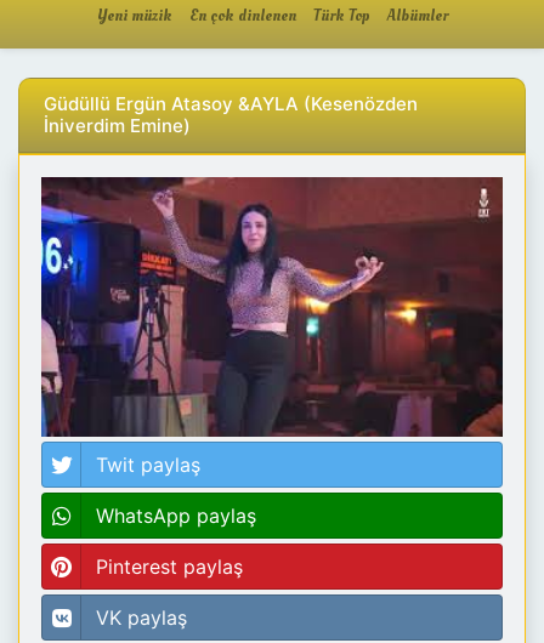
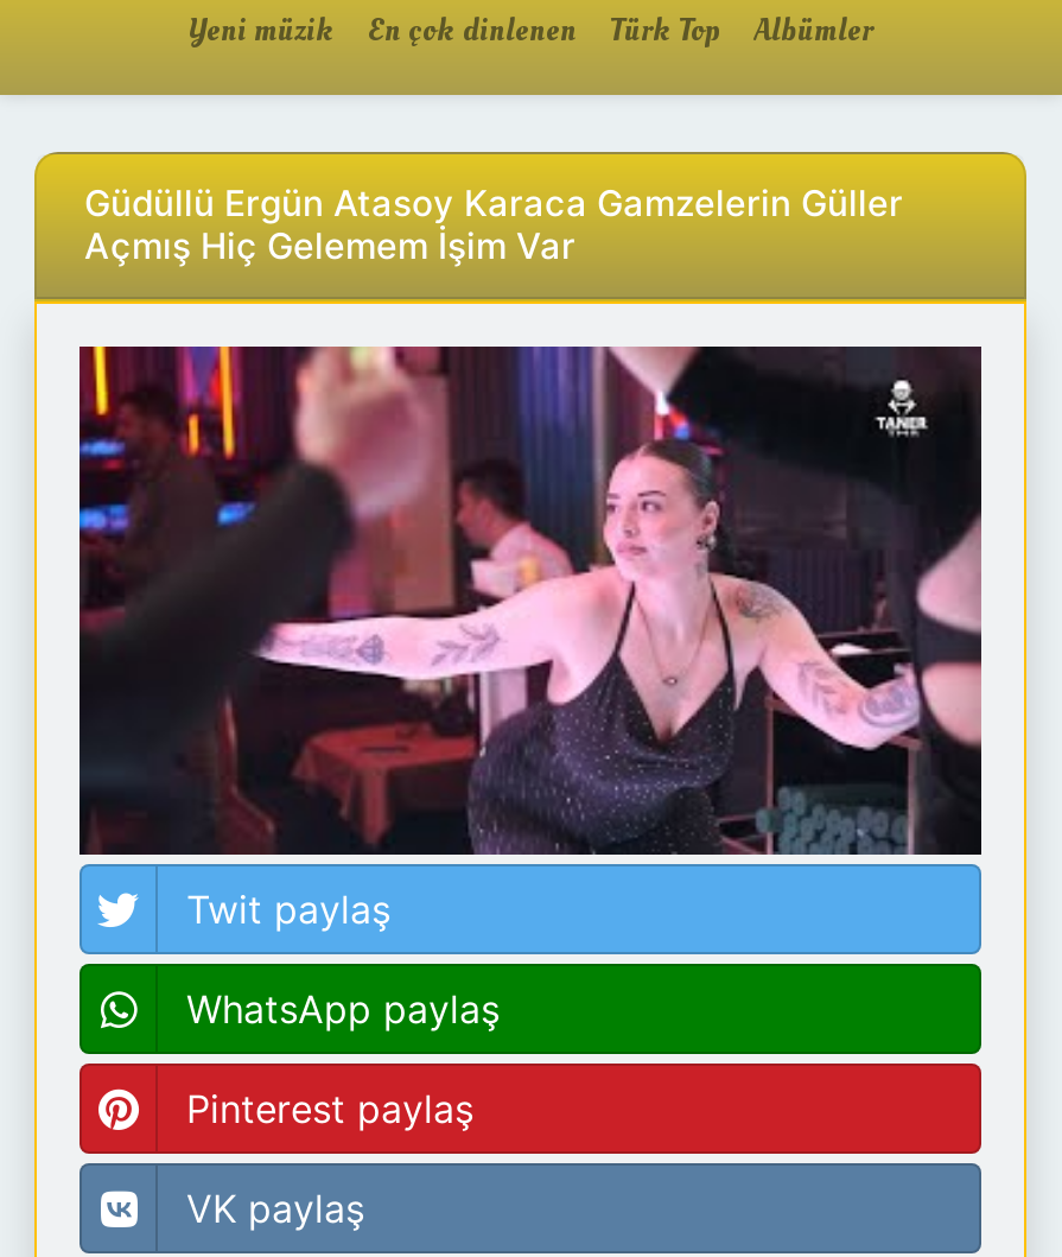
[44,92,418,137] Güdüllü Ergün Atasoy &AYLA (Kesenözden | İniverdim Emine) -> [84,180,903,268] Güdüllü Ergün Atasoy Karaca Gamzelerin Güller | Açmış Hiç Gelemem İşim Var
[40,176,504,438] [image] -> [77,344,984,857] [image]

